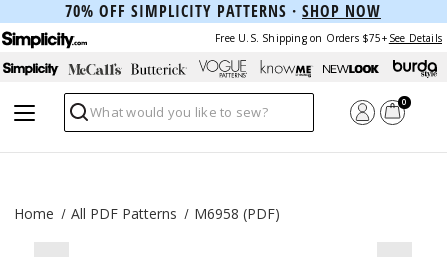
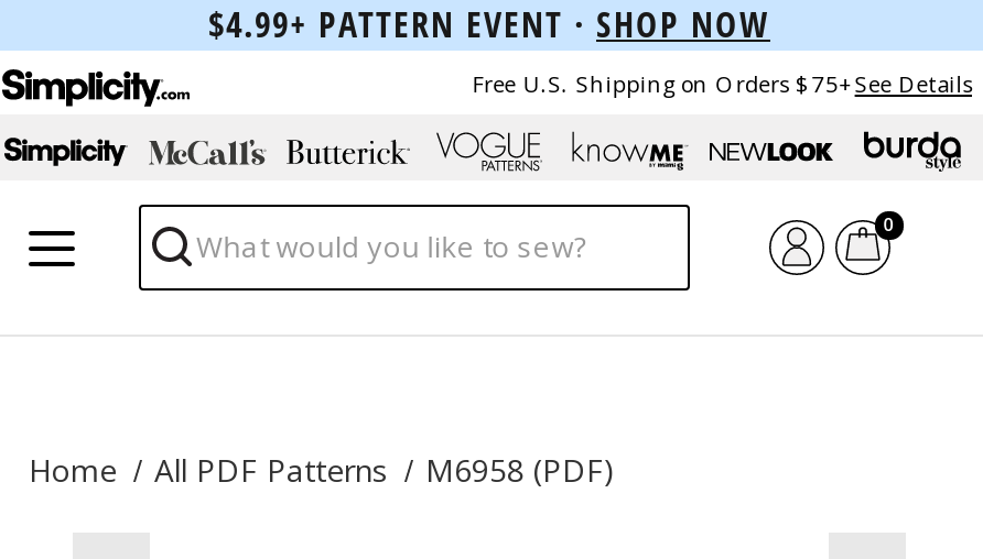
[65,0,381,22] 70% OFF SIMPLICITY PATTERNS · SHOP NOW -> [208,0,770,48] $4.99+ PATTERN EVENT · SHOP NOW

